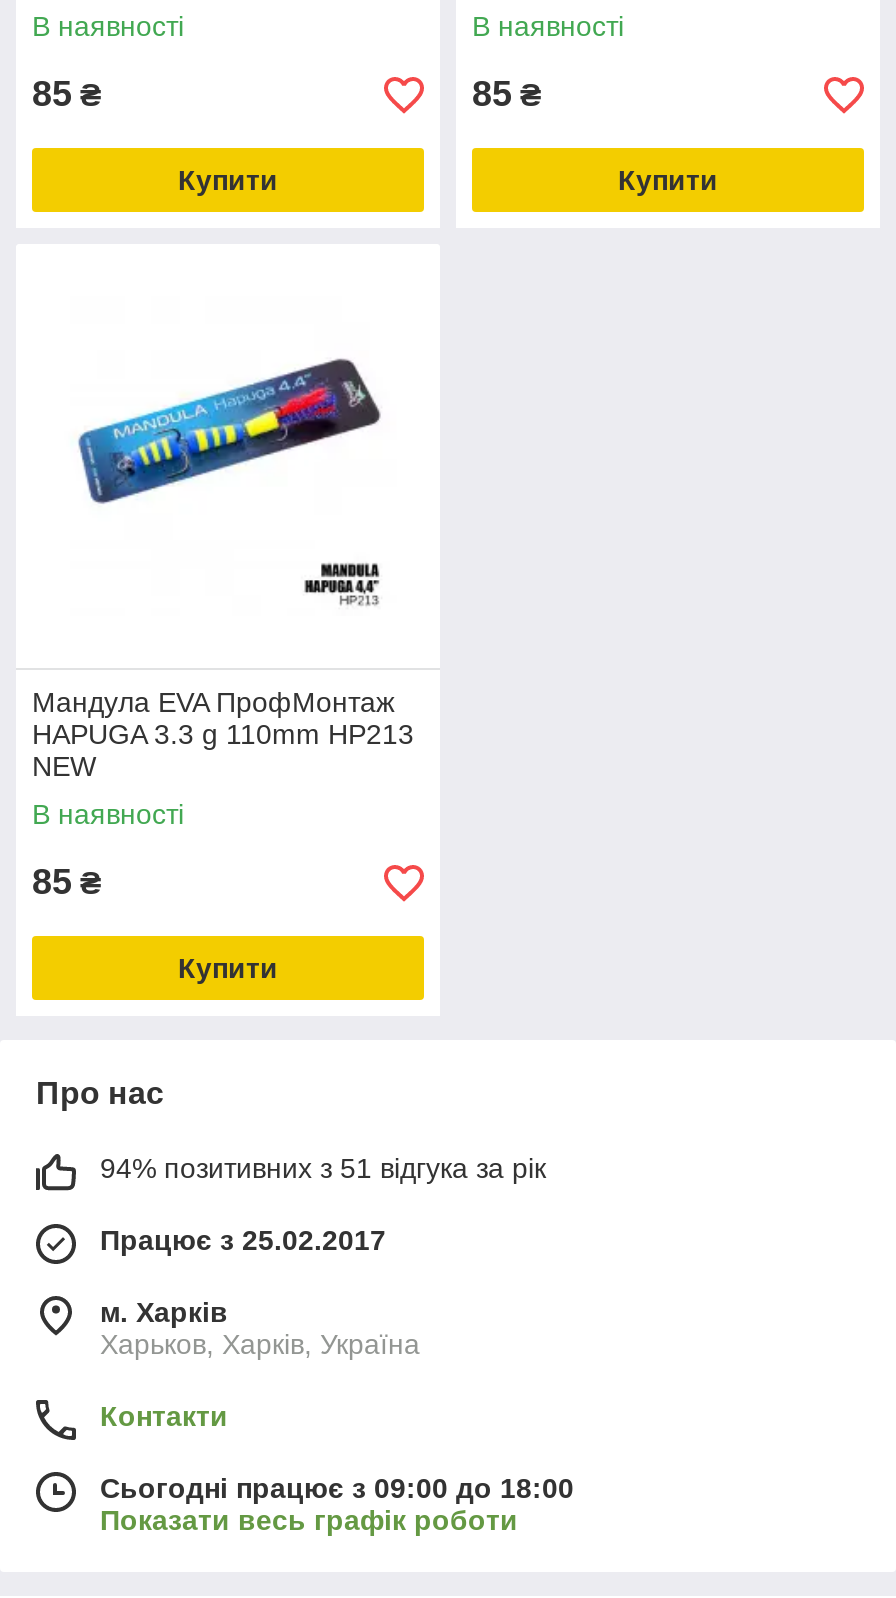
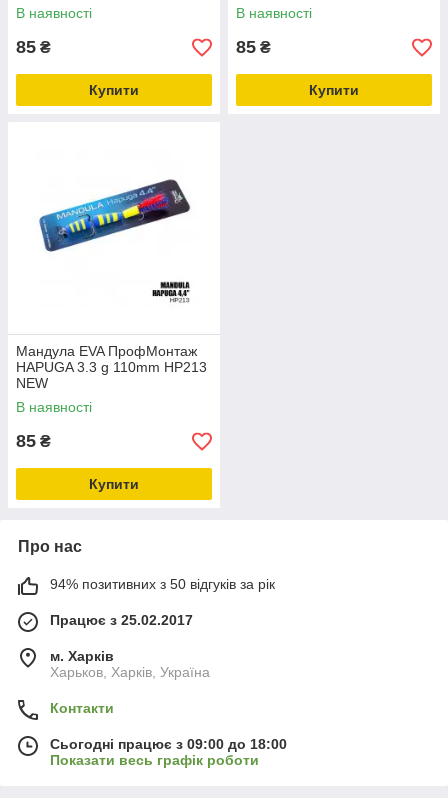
[100,1152,546,1184] 94% позитивних з 51 відгука за рік -> [50,576,275,592] 94% позитивних з 50 відгуків за рік

